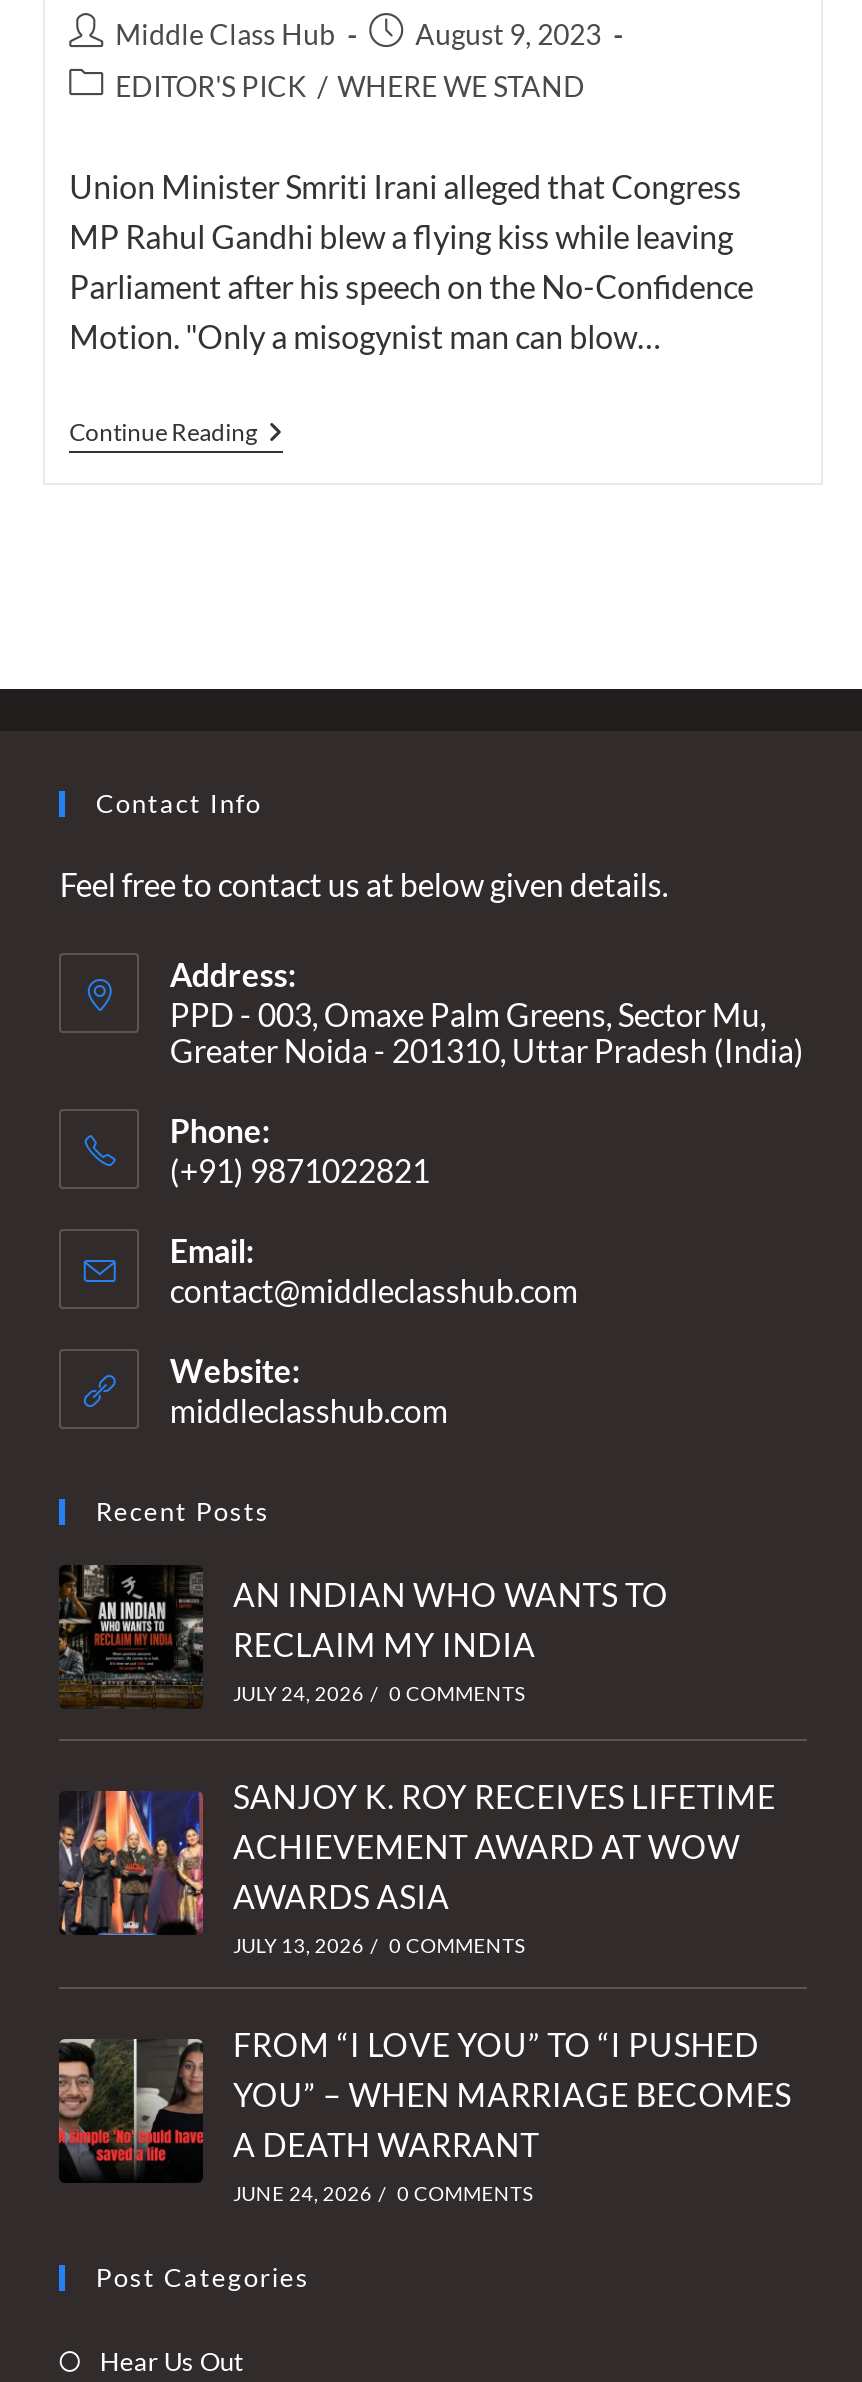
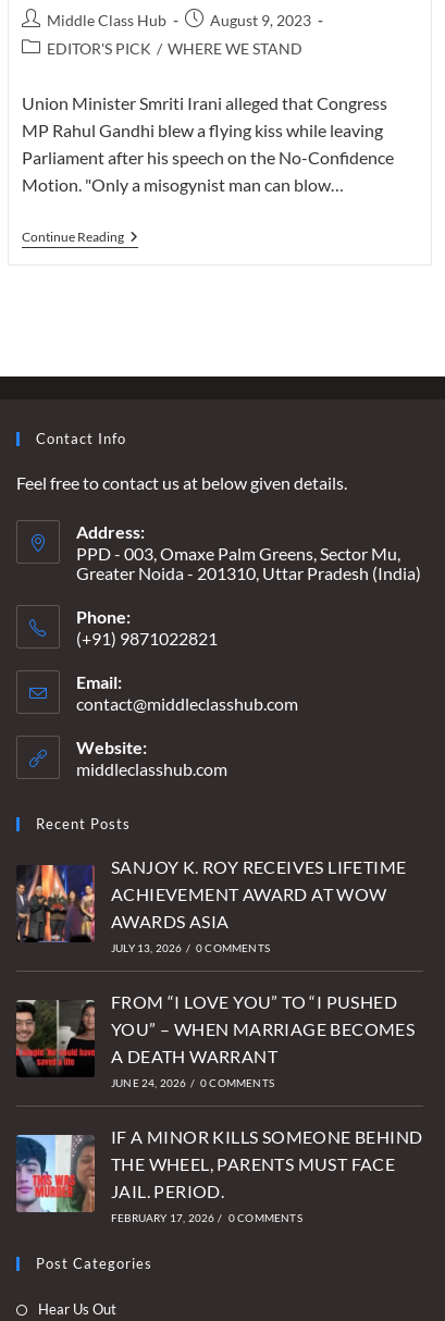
[59,1565,669,1721] [image] | AN INDIAN WHO WANTS TO | RECLAIM MY INDIA | JULY 24, 2026 / 0 COMMENTS -> none
moved [57,1777,791,2205] -> [15,856,415,1089]: [image] | SANJOY K. ROY RECEIVES LIFETIME | ACHIEVEMENT AWARD AT WOW | ... | A DEATH WARRANT | JUNE 24, 2026 / 0 COMMENTS
none -> [15,1126,423,1224] [image] | IF A MINOR KILLS SOMEONE BEHIND | THE WHEEL, PARENTS MUST FACE | JAIL. PERIOD. | FEBRUARY 17, 2026 / 0 COMMENTS

